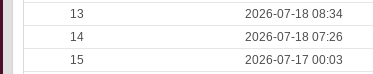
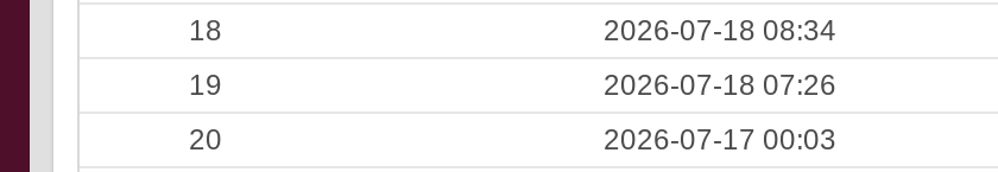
[70,7,84,21] 13 -> [189,14,222,47] 18
[70,30,84,44] 14 -> [189,69,222,102] 19
[70,53,84,67] 15 -> [189,123,222,157] 20

